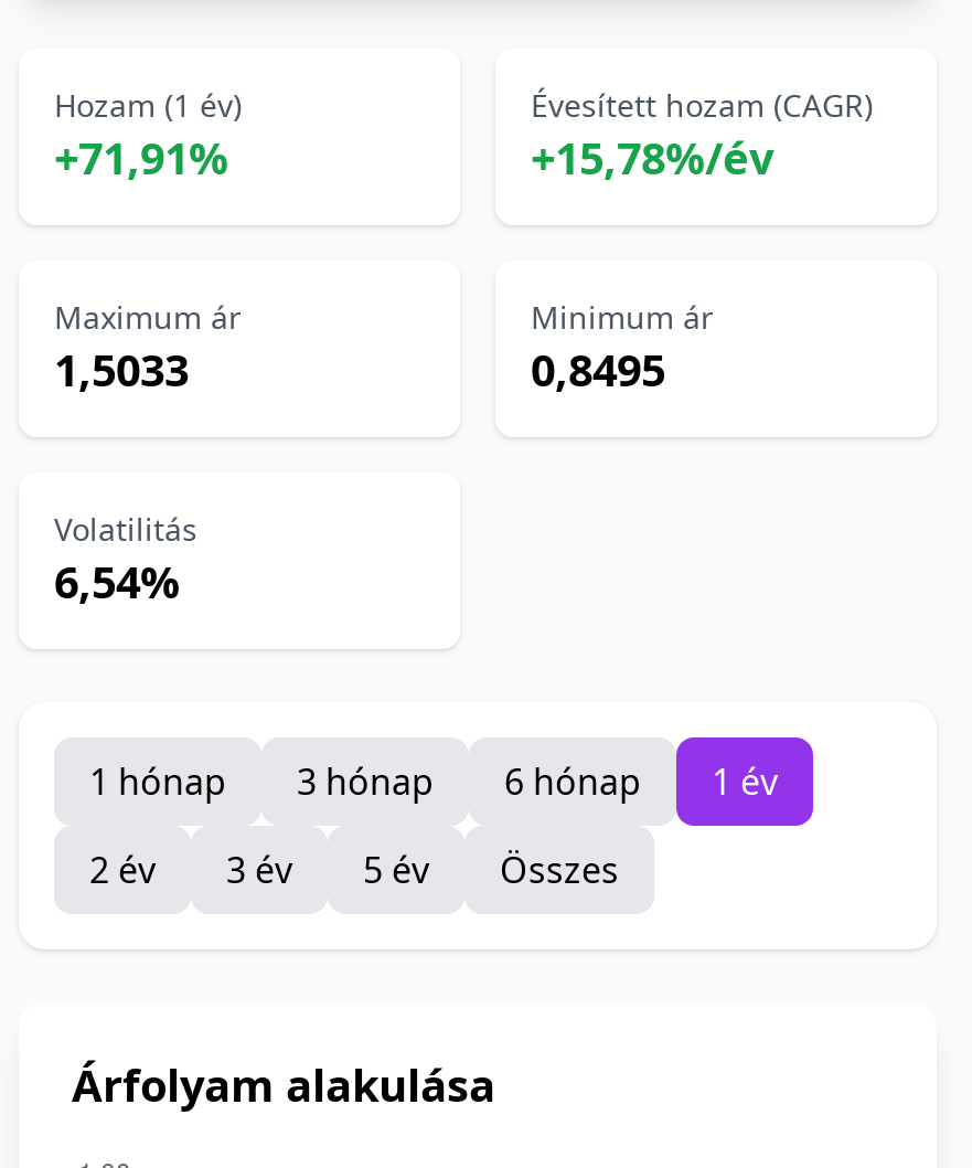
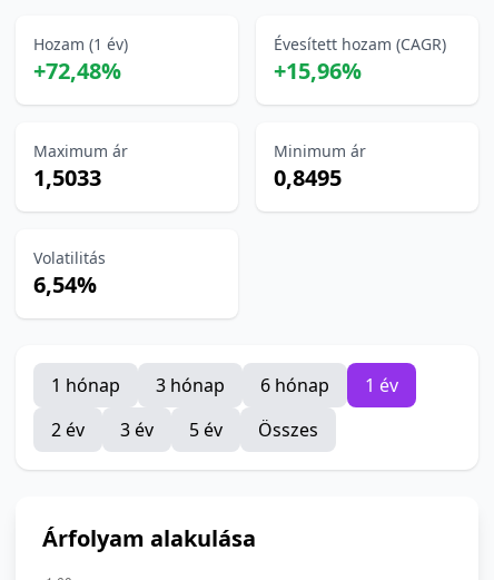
[54,128,228,188] +71,91% -> [33,56,121,86] +72,48%
[531,128,773,188] +15,78%/év -> [274,56,362,86] +15,96%

